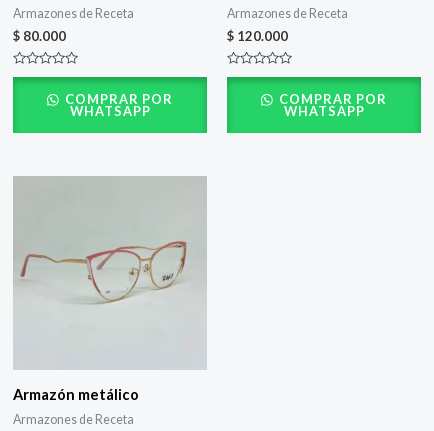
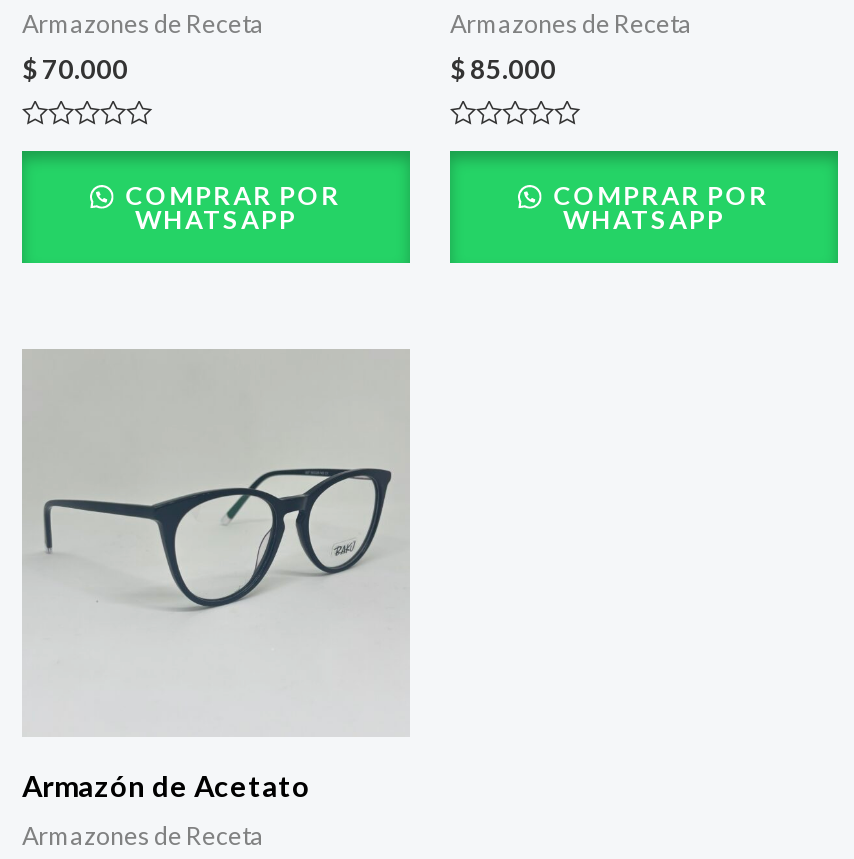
[13,28,66,44] $80.000 -> [22,53,128,85] $70.000
[227,28,288,44] $120.000 -> [450,53,556,85] $85.000
[20,236,197,307] [image] -> [38,467,392,613] [image]
[13,386,139,403] Armazón metálico -> [22,770,310,804] Armazón de Acetato

